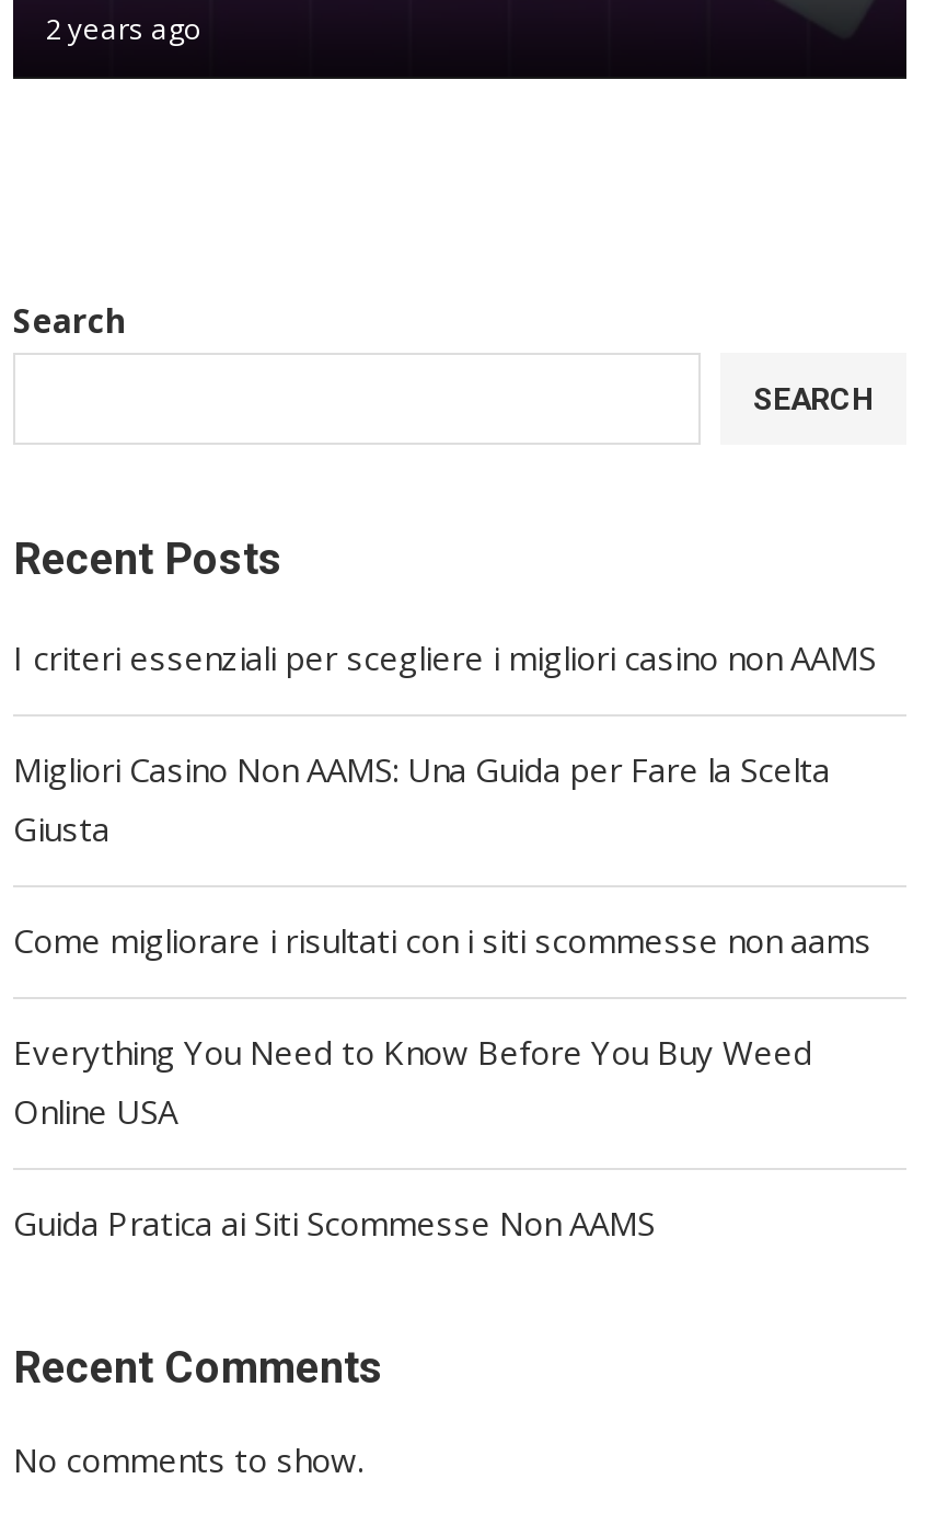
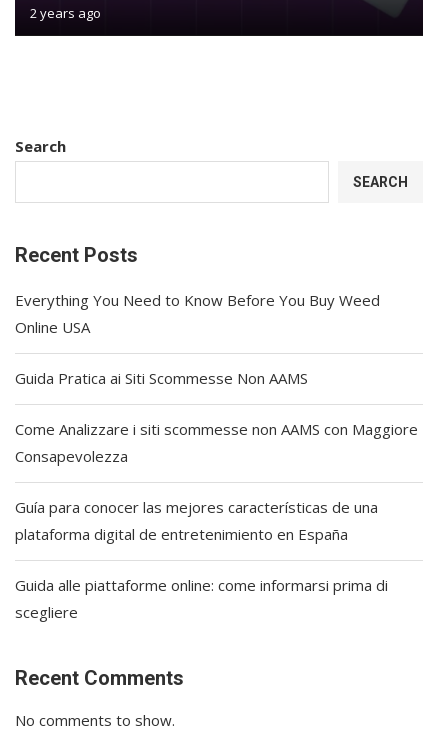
[13,635,876,962] I criteri essenziali per scegliere i migliori casino non AAMS | Migliori Casino Non AAMS: Una Guida per Fare la Scelta | Giusta | Come migliorare i risultati con i siti scommesse non aams -> none
moved [13,1030,812,1245] -> [15,290,380,388]: Everything You Need to Know Before You Buy Weed | Online USA | Guida Pratica ai Siti Scommesse Non AAMS
none -> [15,419,418,622] Come Analizzare i siti scommesse non AAMS con Maggiore | Consapevolezza | Guía para conocer las mejores características de una | plataforma digital de entretenimiento en España | Guida alle piattaforme online: come informarsi prima di | scegliere

